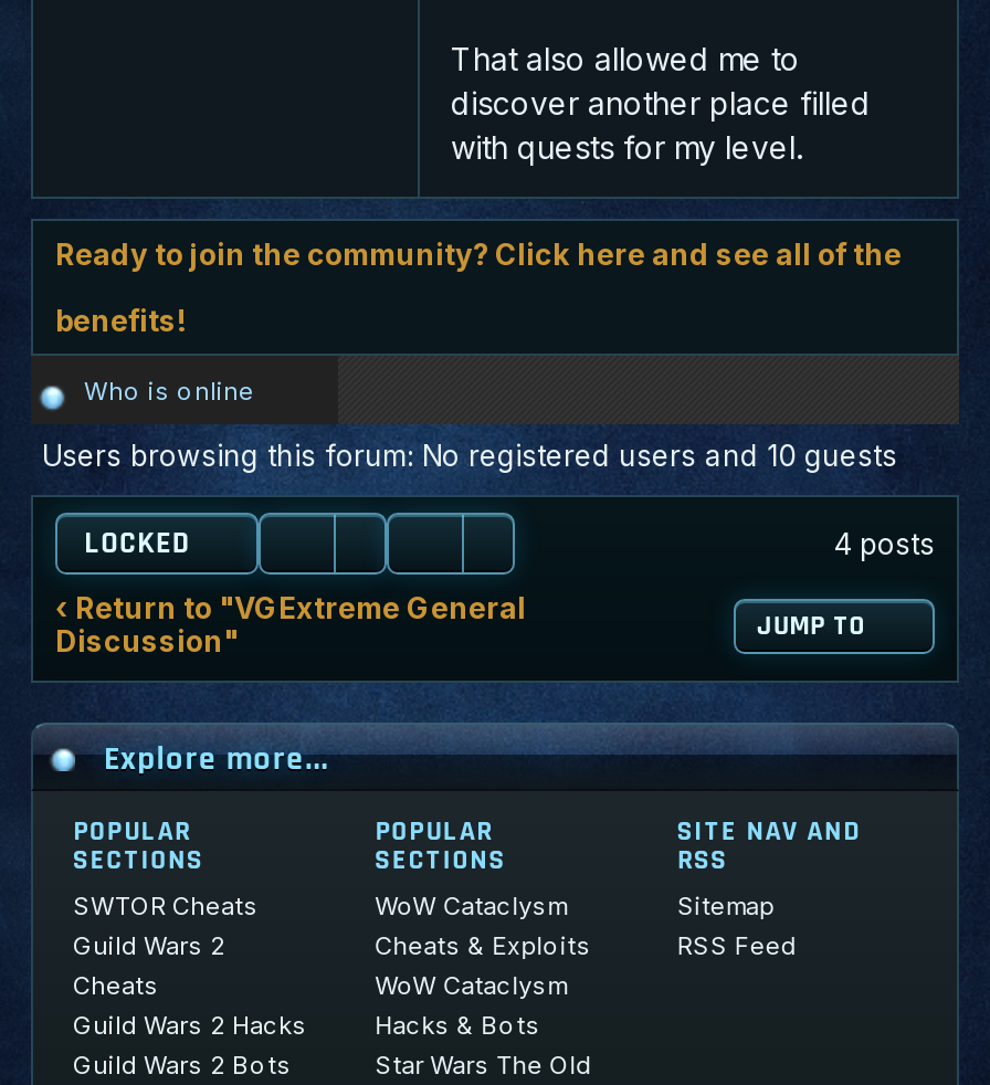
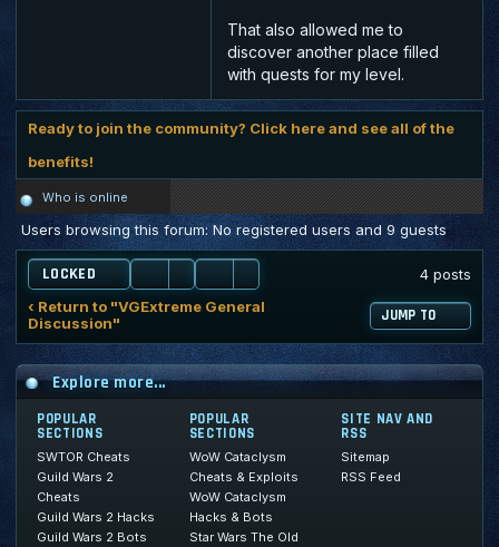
[42,436,897,472] Users browsing this forum: No registered users and 10 guests -> [21,220,447,238] Users browsing this forum: No registered users and 9 guests

